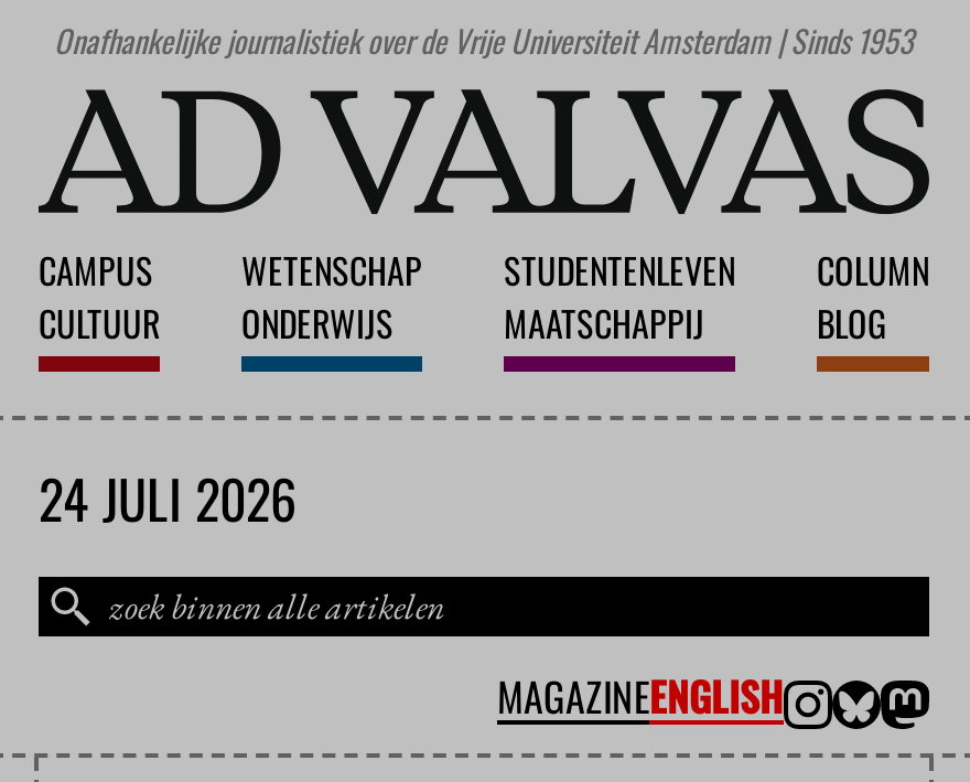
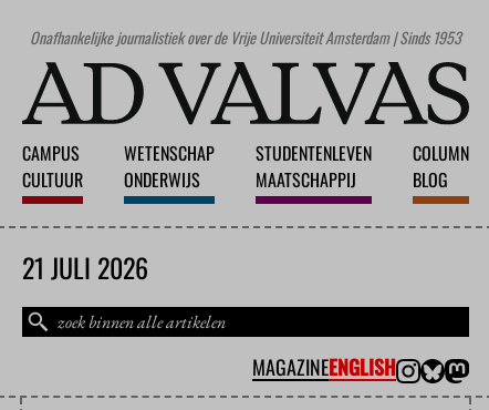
[39,459,297,538] 24 JULI 2026 -> [22,248,148,287] 21 JULI 2026

